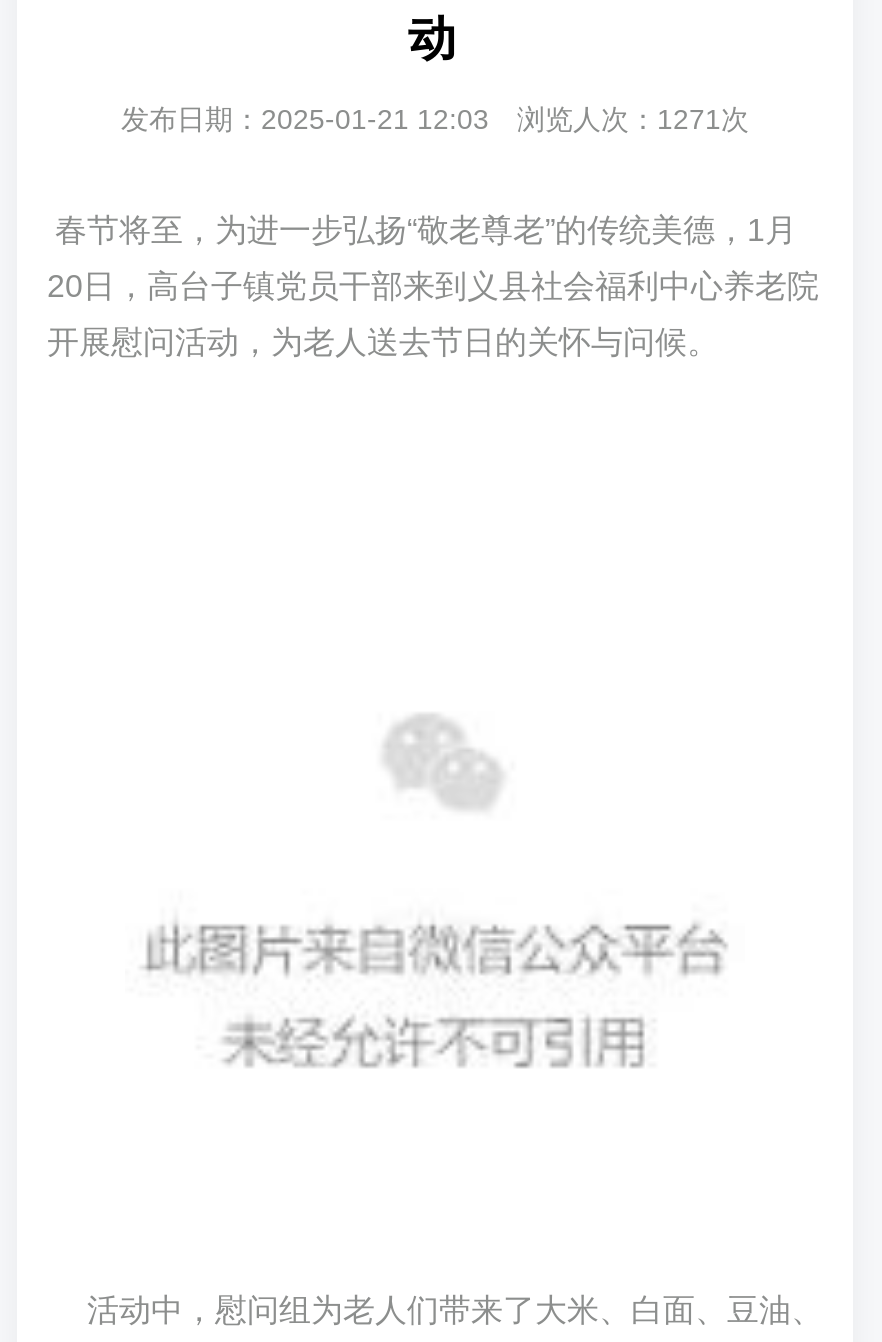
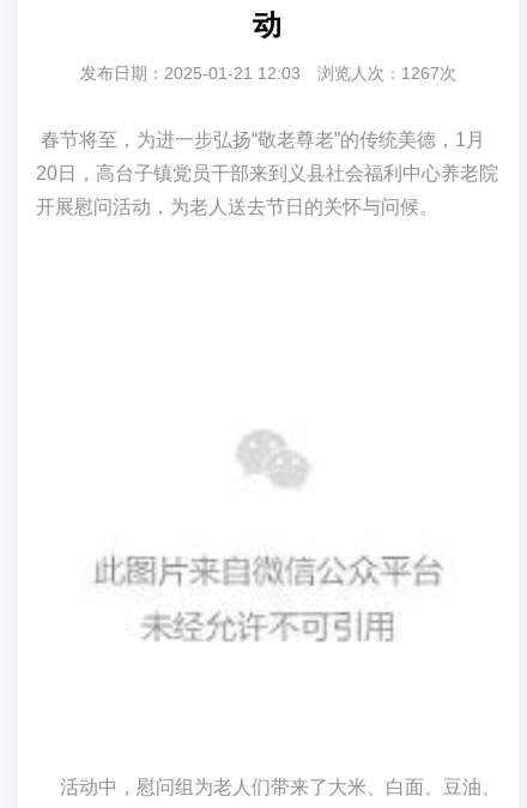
[121,103,749,135] 发布日期：2025-01-21 12:03 浏览人次：1271次 -> [80,64,456,83] 发布日期：2025-01-21 12:03 浏览人次：1267次

